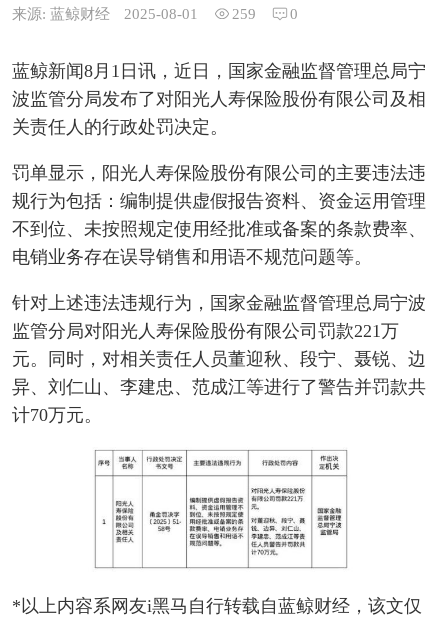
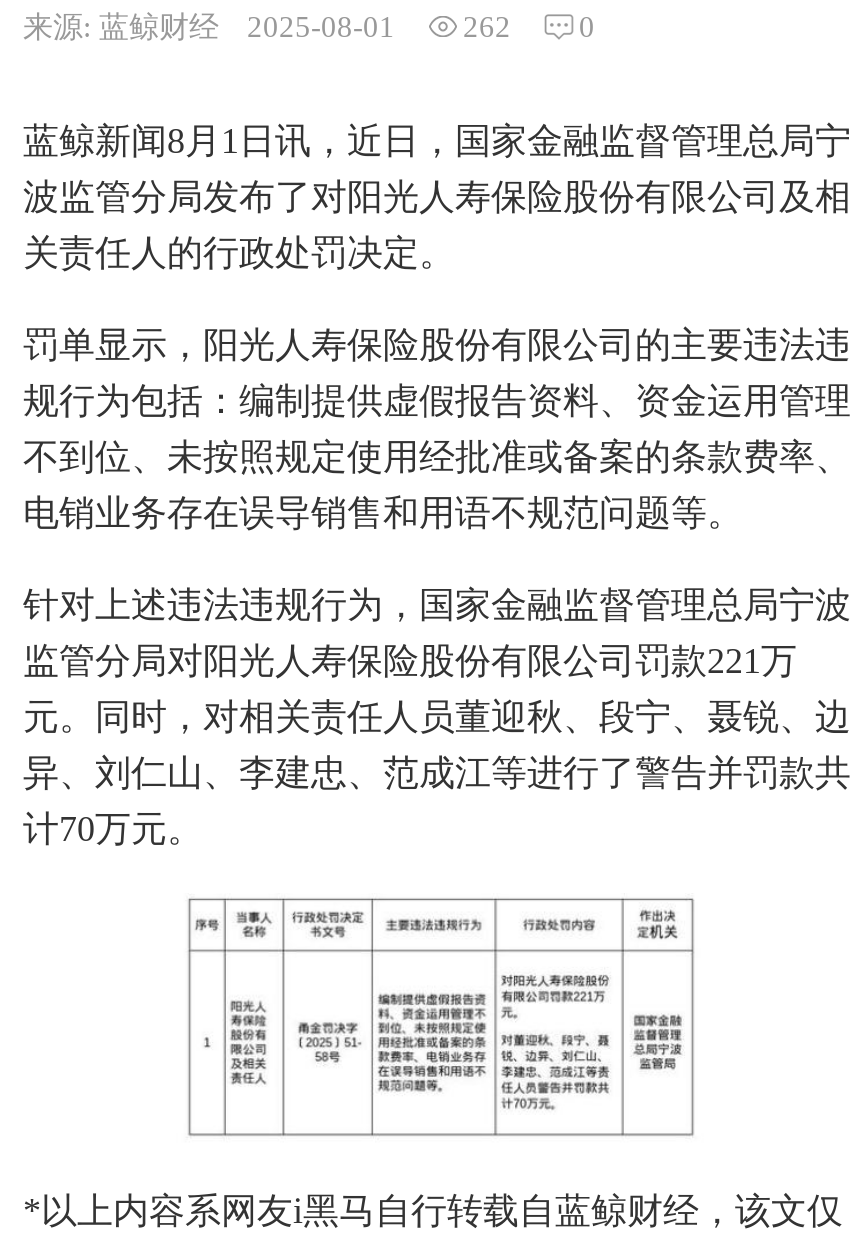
[232,6,256,22] 259 -> [463,11,511,43] 262

